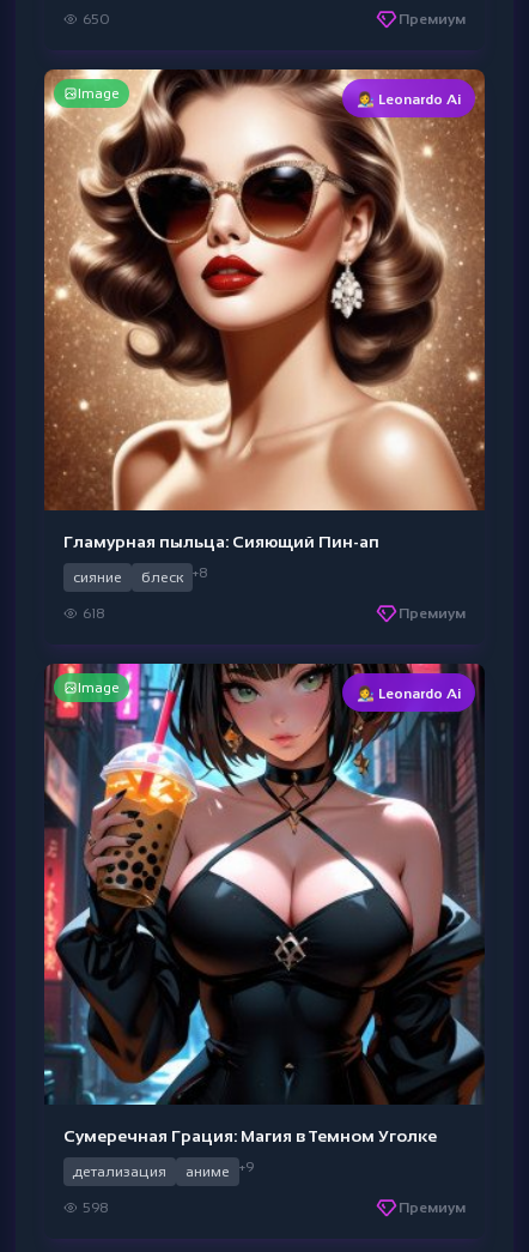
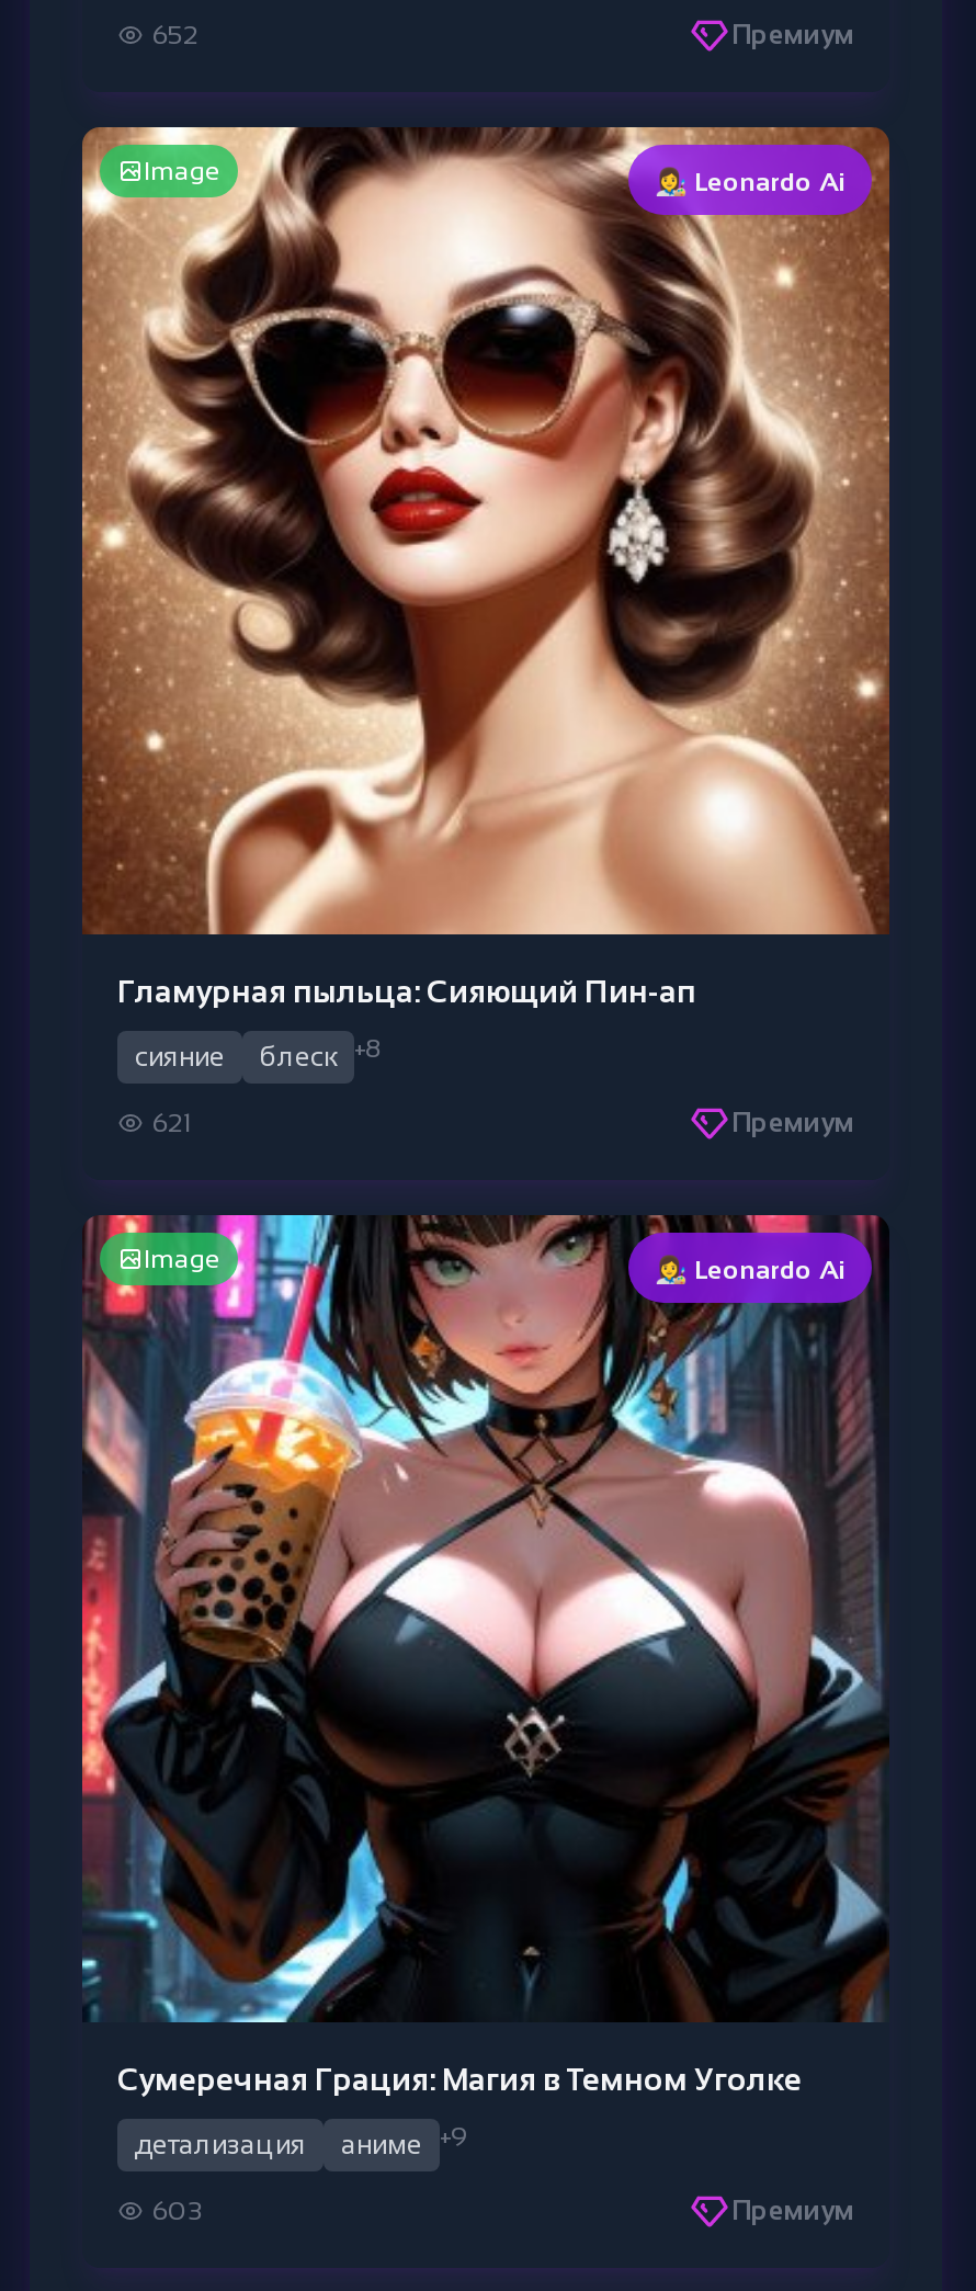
[83,11,110,28] 650 -> [152,21,198,51] 652
[83,606,105,622] 618 -> [152,1109,192,1139] 621
[83,1200,109,1217] 598 -> [152,2196,203,2227] 603

